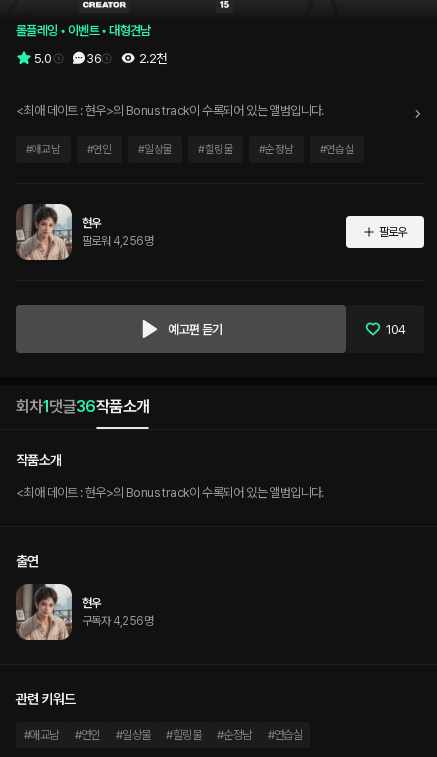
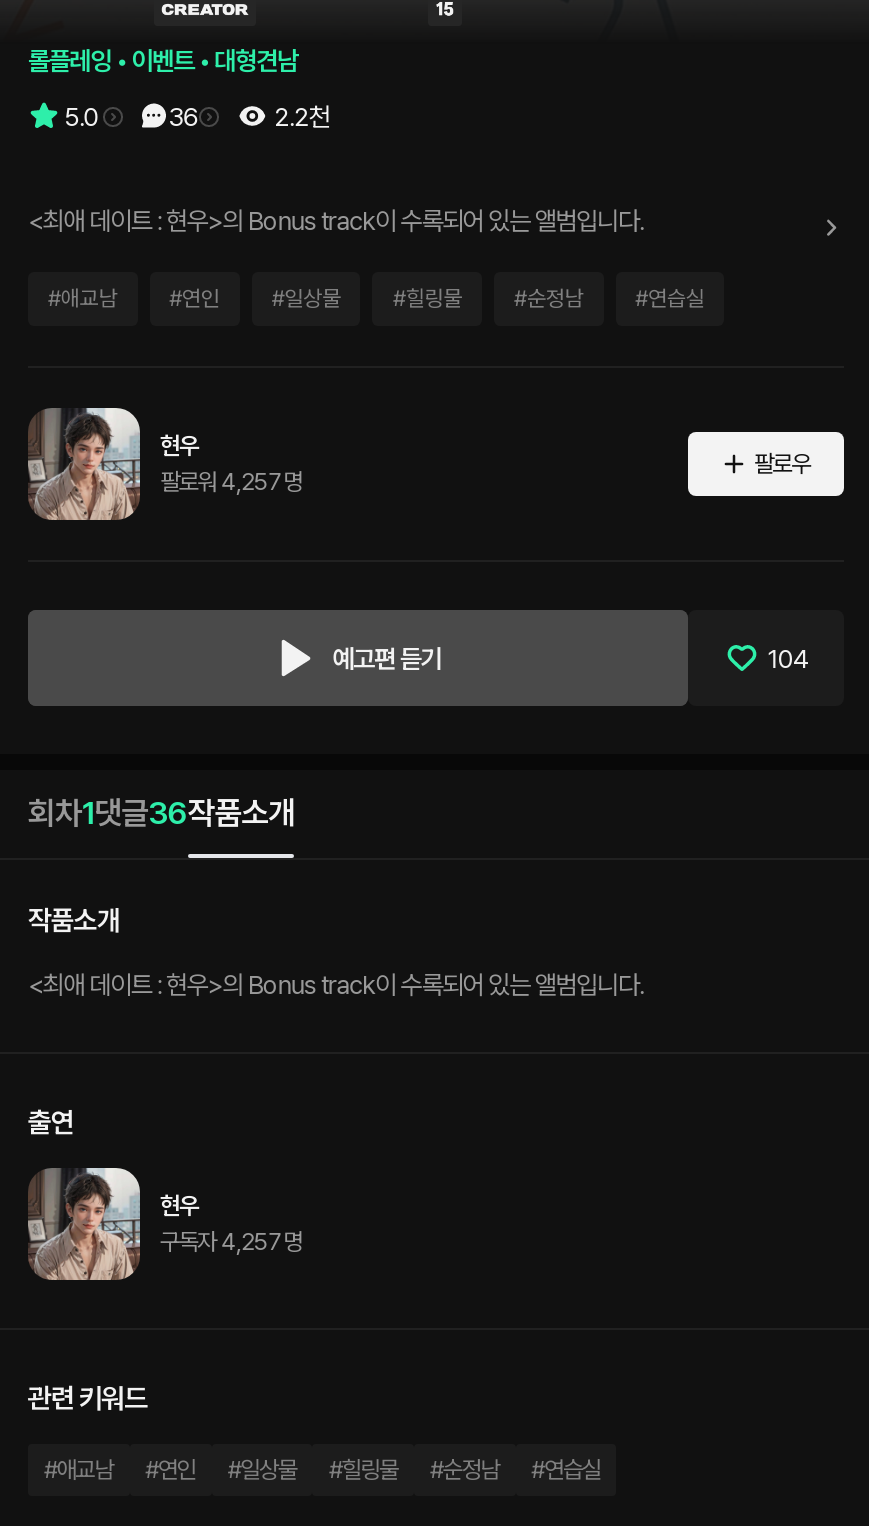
[82,234,153,248] 팔로워 4,256명 -> [160,468,302,496] 팔로워 4,257명
[82,614,153,628] 구독자 4,256명 -> [160,1228,302,1256] 구독자 4,257명

